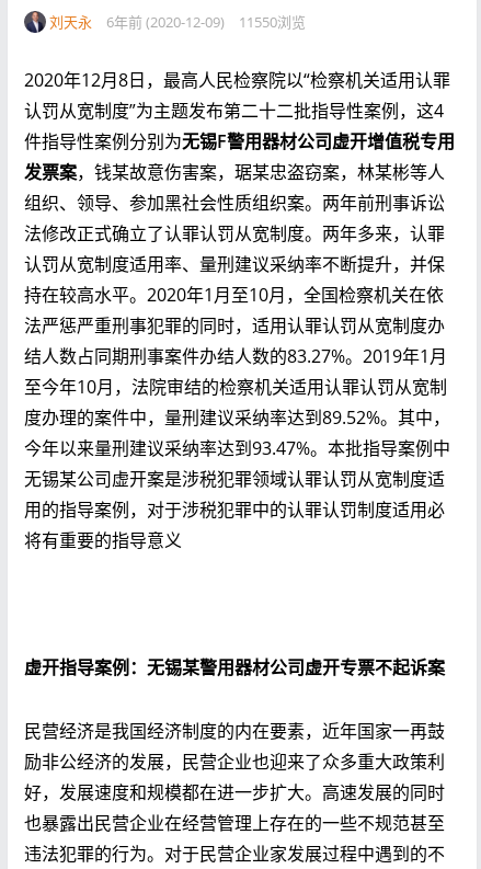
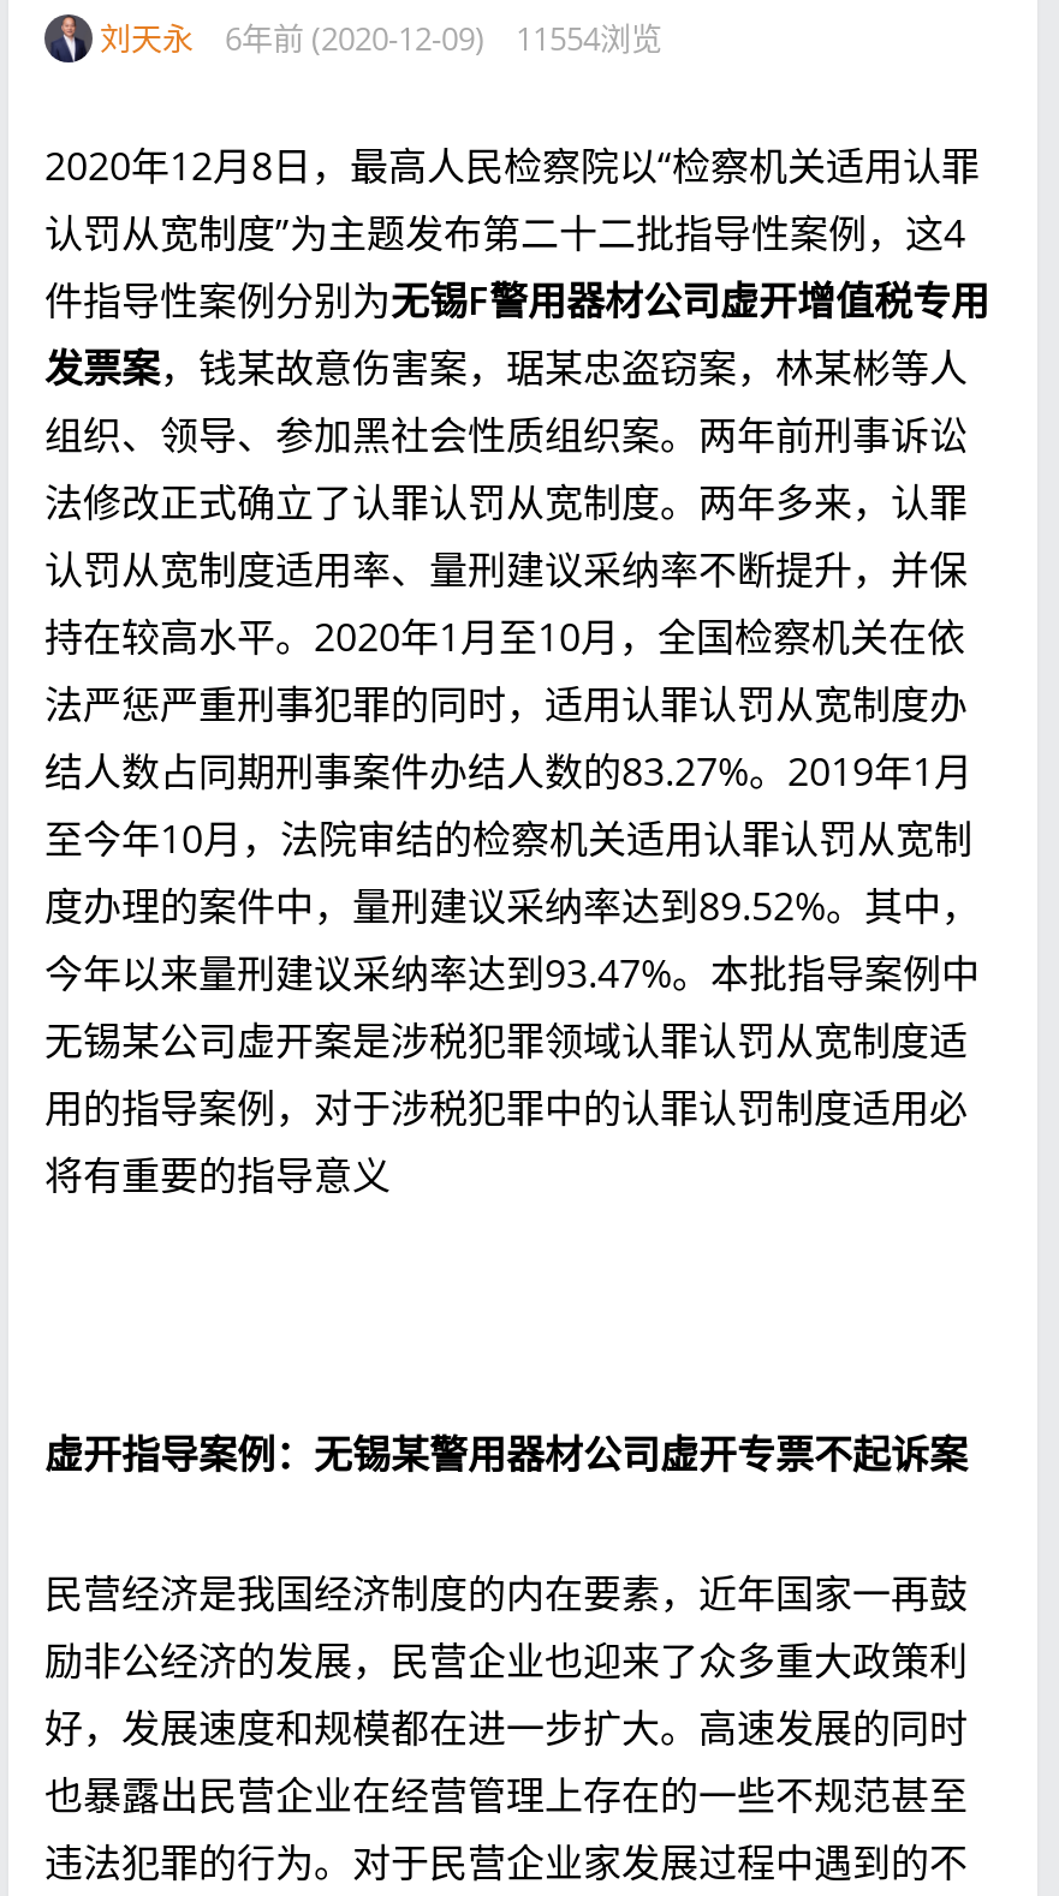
[49,12,306,32] 刘天永 6年前 (2020-12-09) 11550浏览 -> [100,17,662,60] 刘天永 6年前 (2020-12-09) 11554浏览

